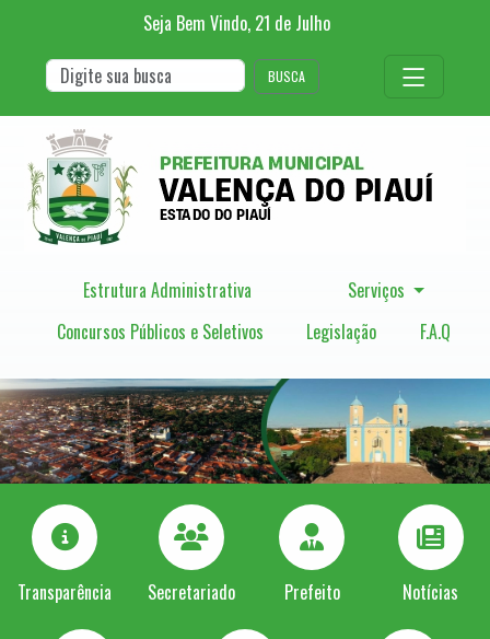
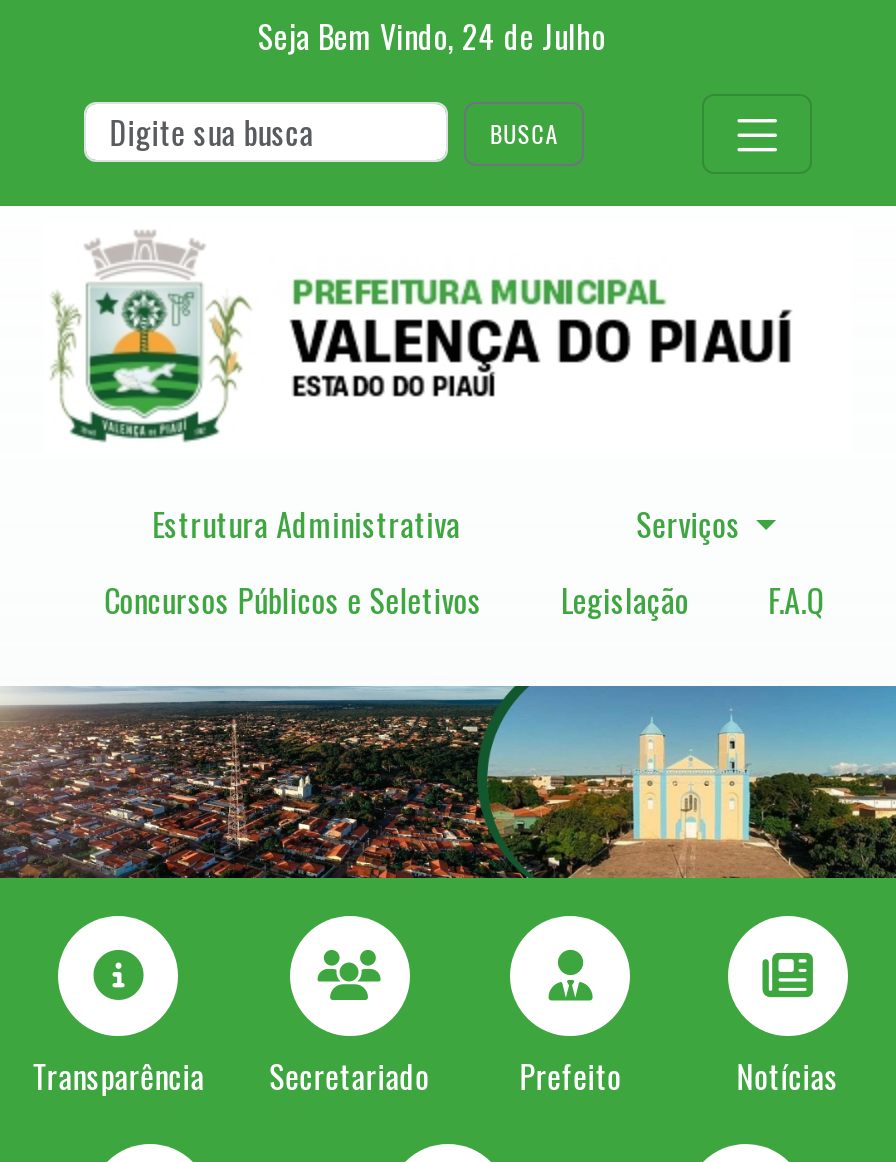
[143,10,330,36] Seja Bem Vindo, 21 de Julho -> [258,12,606,60] Seja Bem Vindo, 24 de Julho

